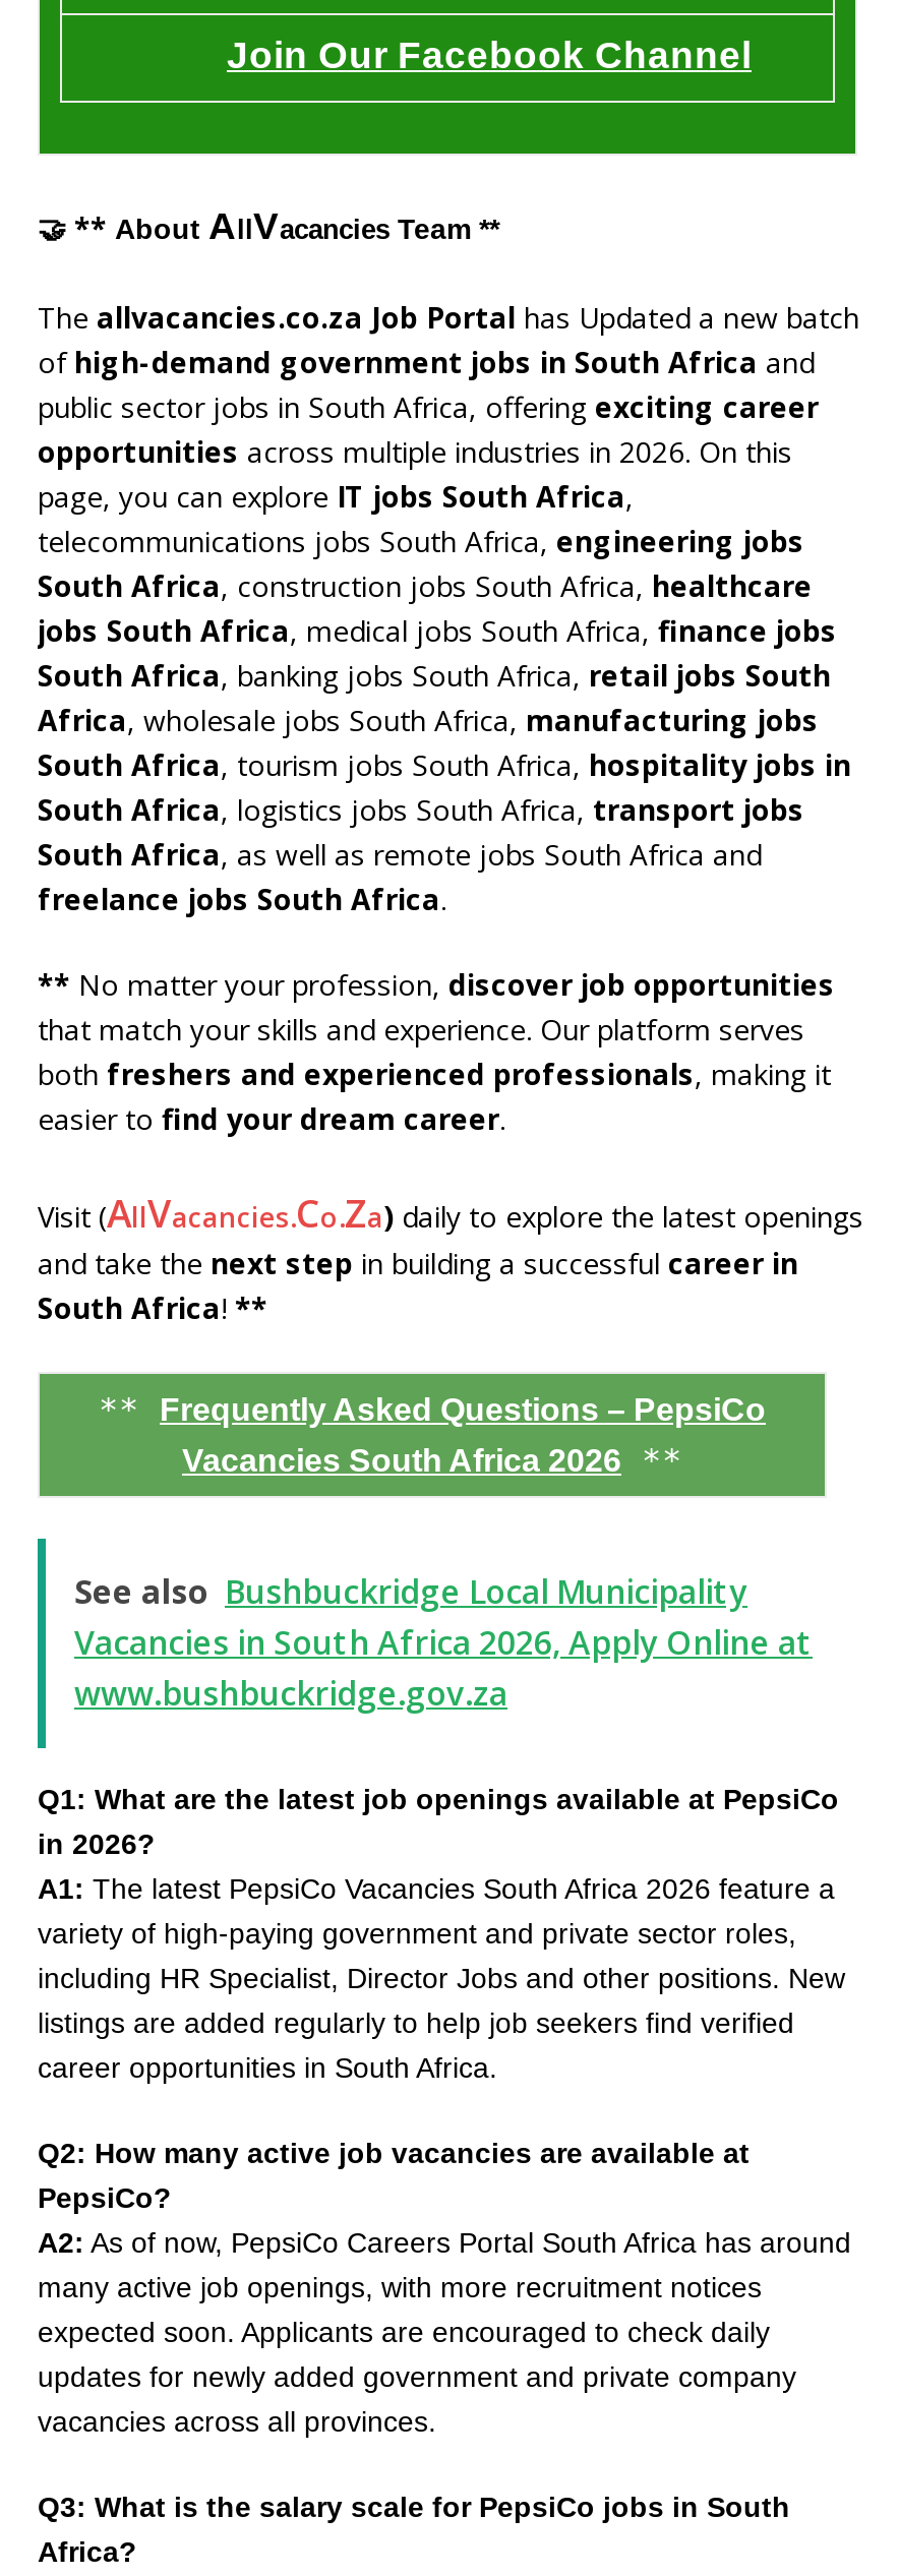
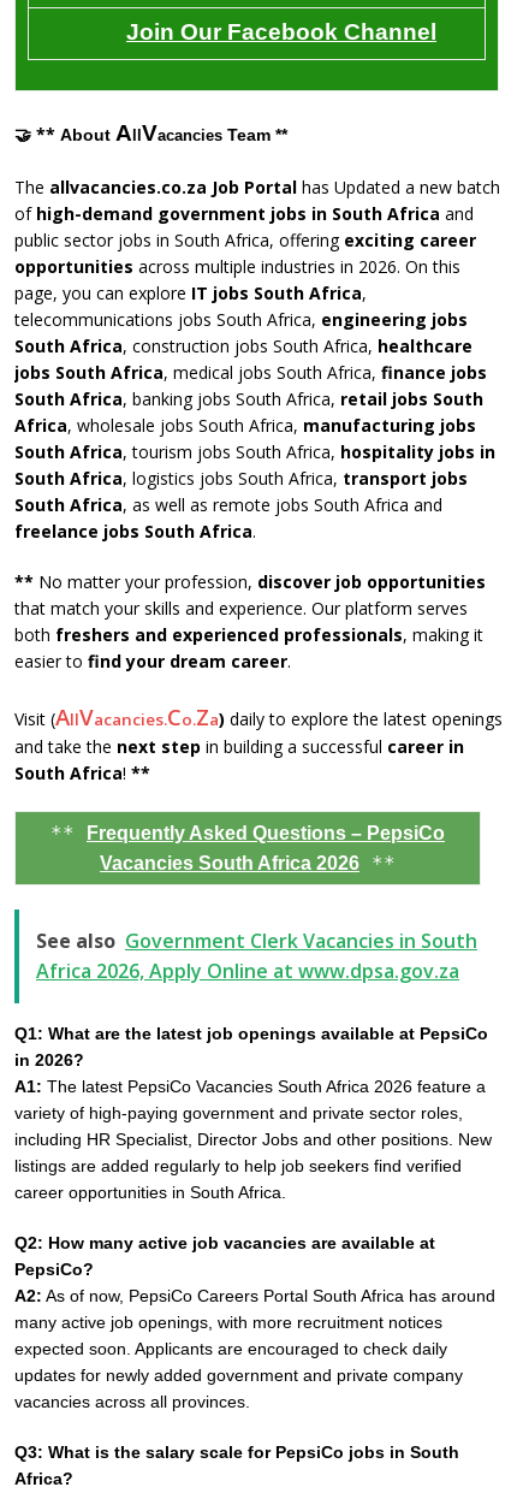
[74,1569,813,1715] See also Bushbuckridge Local Municipality | Vacancies in South Africa 2026, Apply Online at | www.bushbuckridge.gov.za -> [36,927,477,984] See also Government Clerk Vacancies in South | Africa 2026, Apply Online at www.dpsa.gov.za

